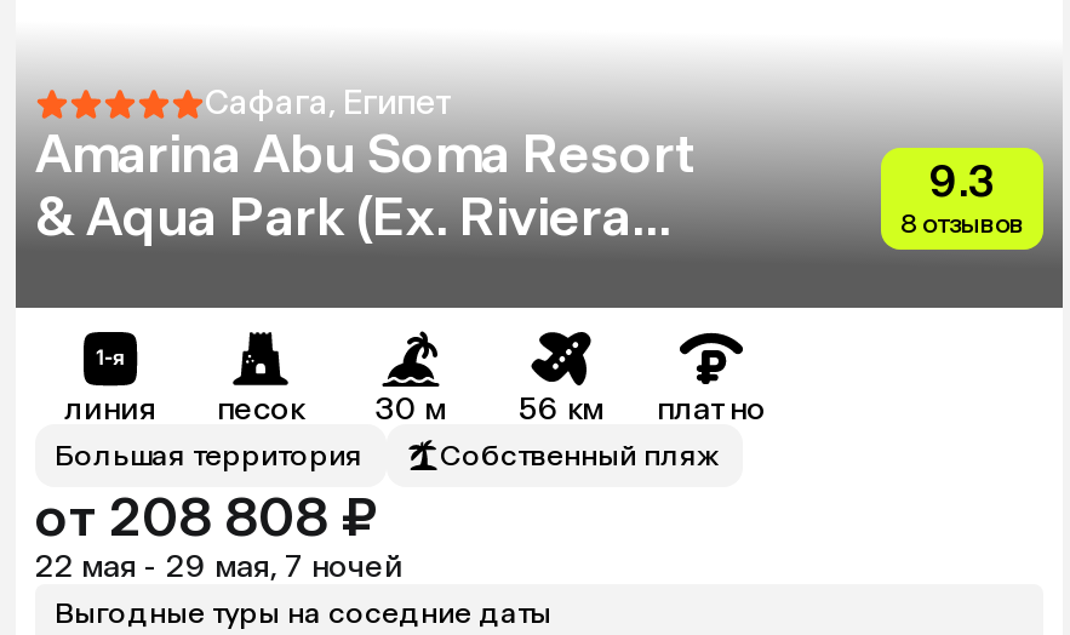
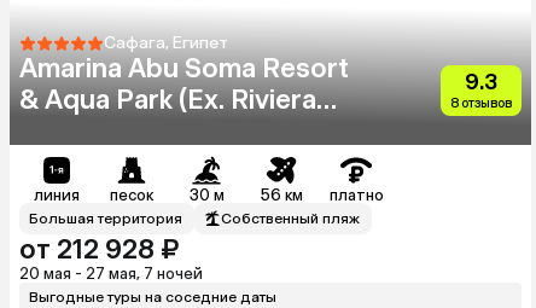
[35,485,377,550] от 208 808 ₽ -> [19,233,179,266] от 212 928 ₽
[35,548,404,584] 22 мая - 29 мая, 7 ночей -> [19,265,203,283] 20 мая - 27 мая, 7 ночей

